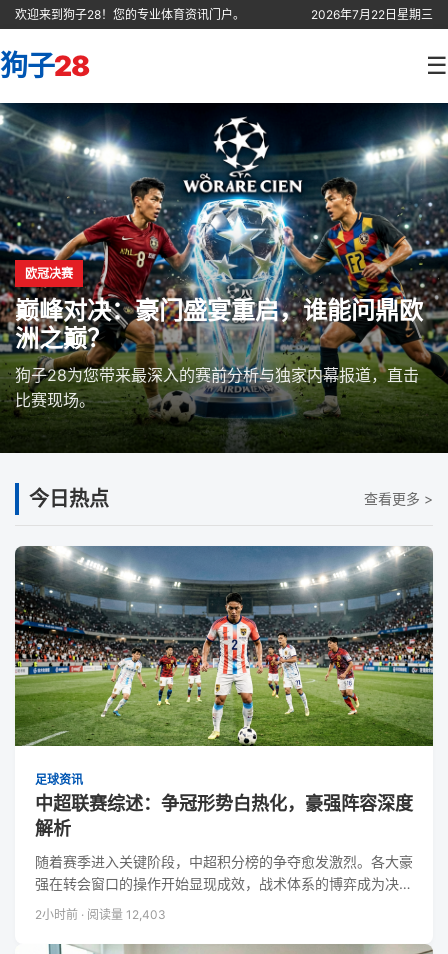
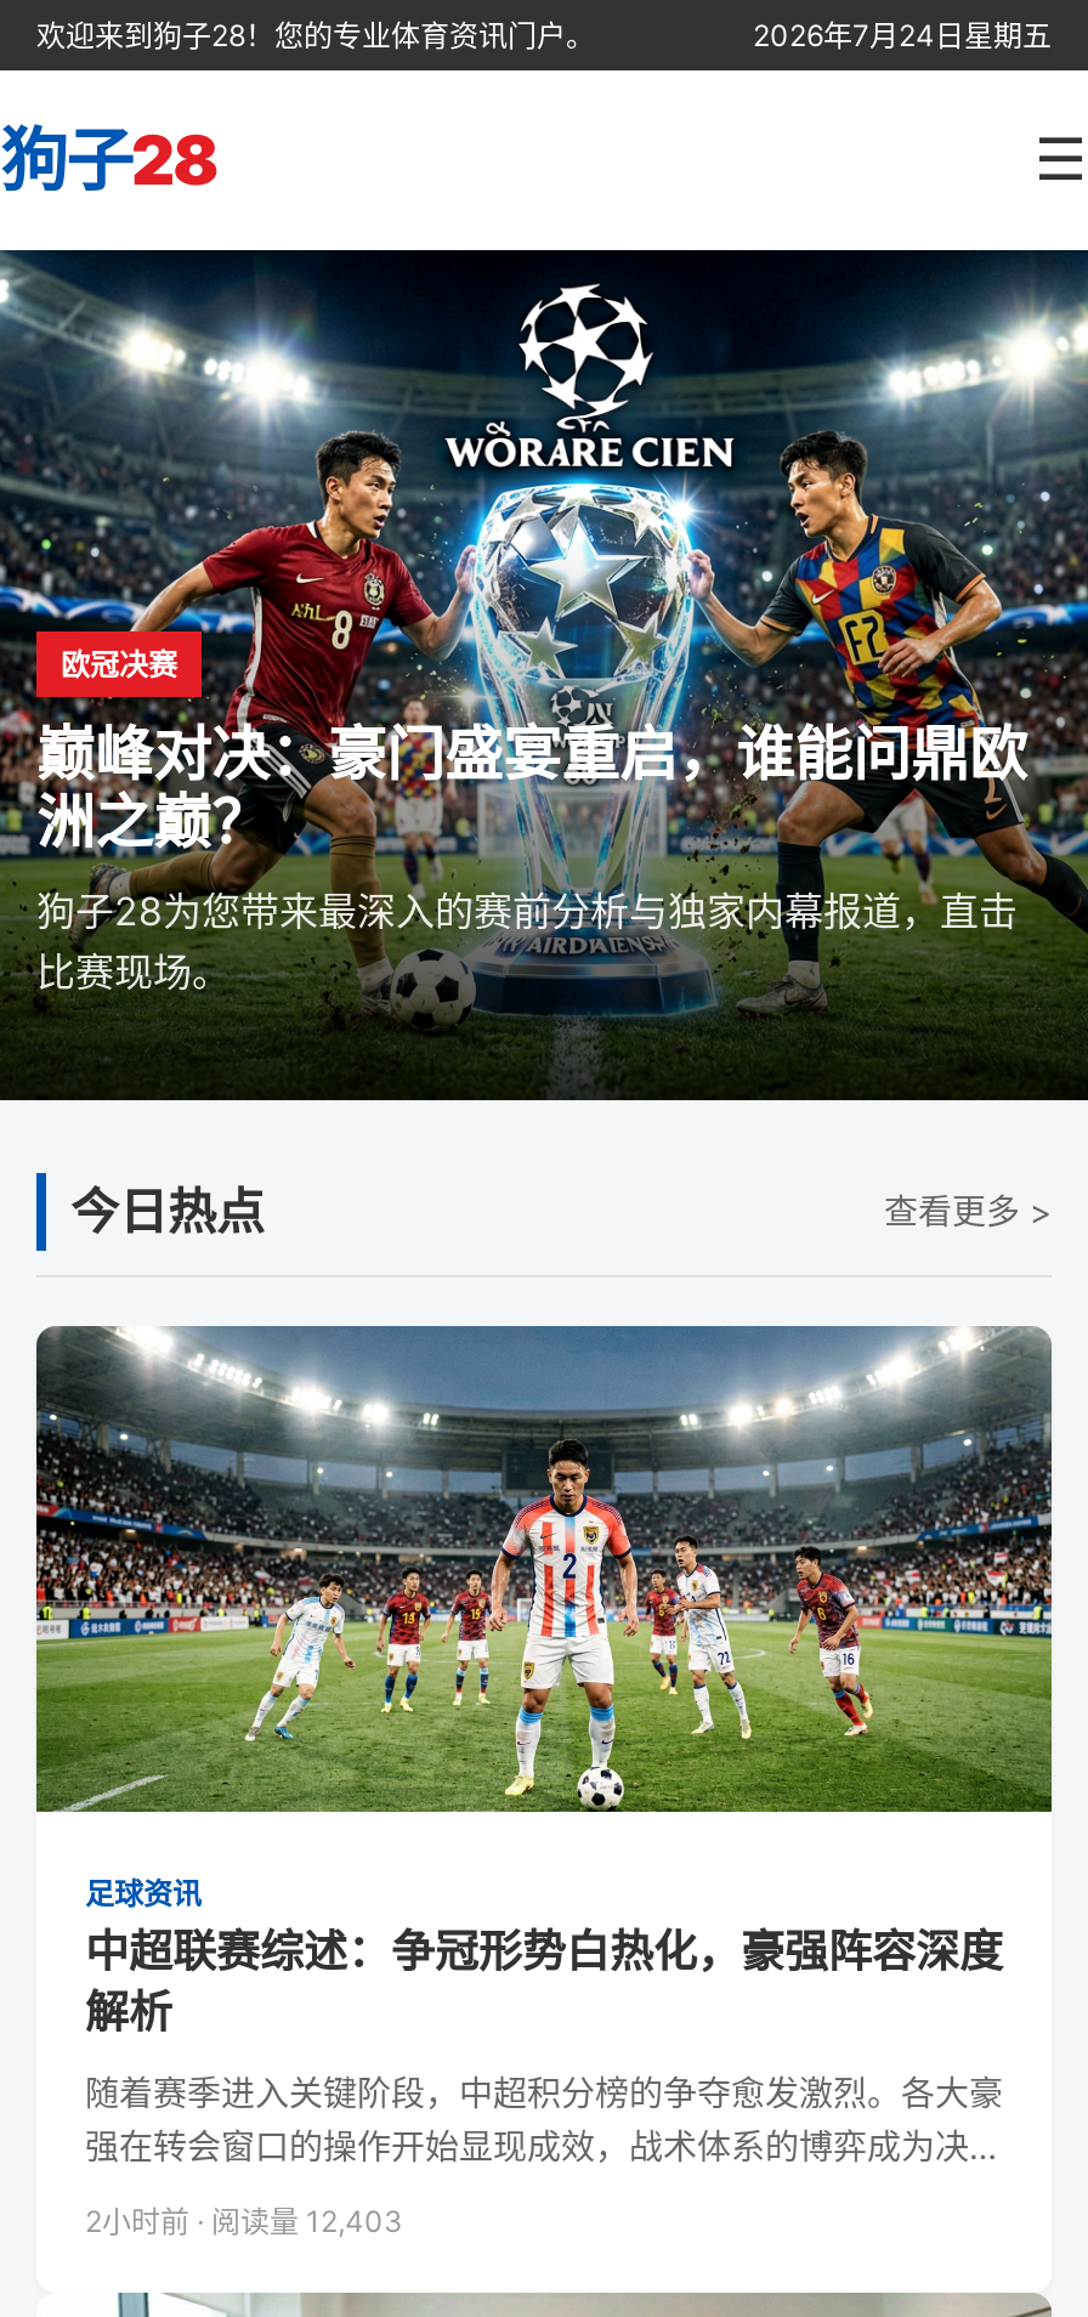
[311,7,433,22] 2026年7月22日星期三 -> [753,17,1052,53] 2026年7月24日星期五

